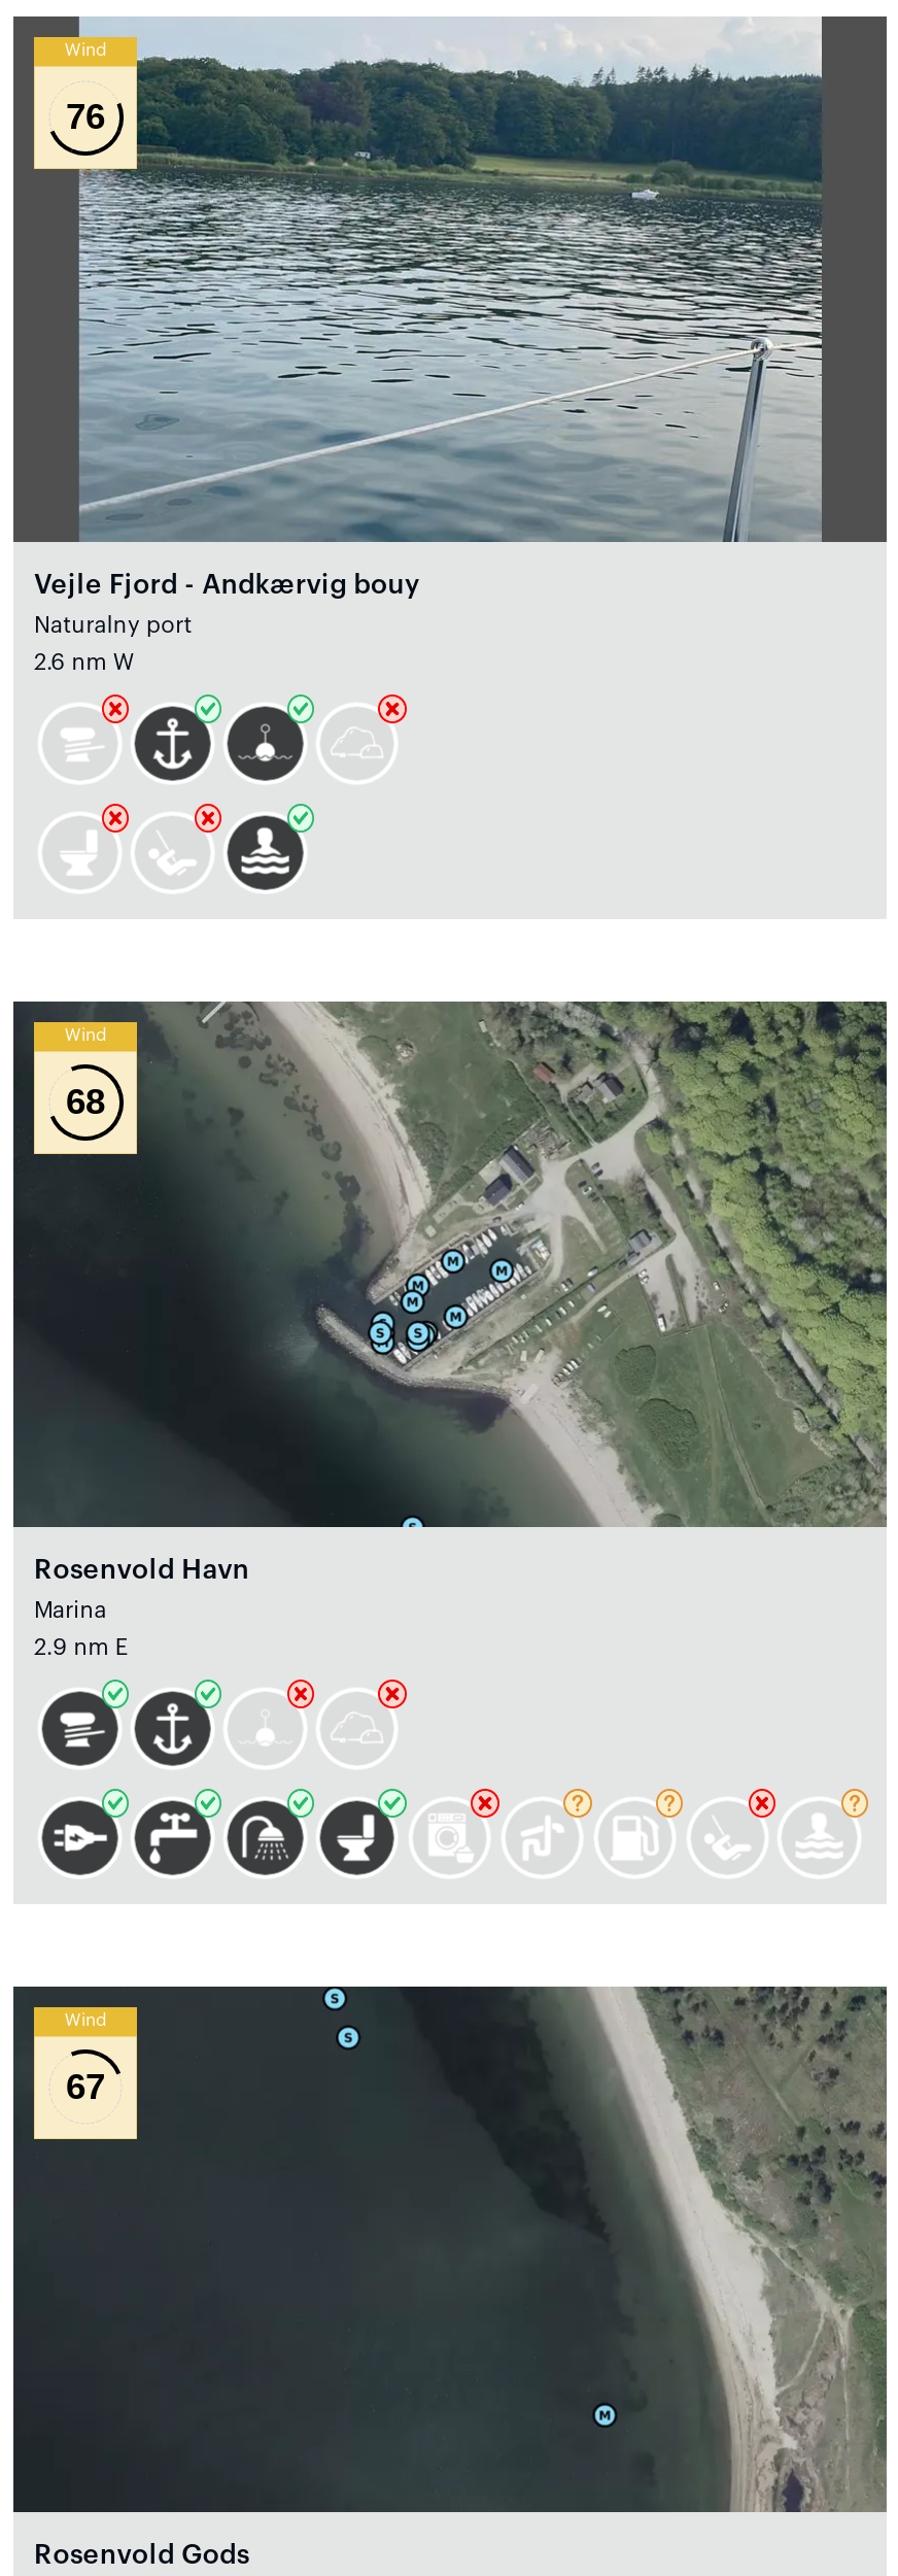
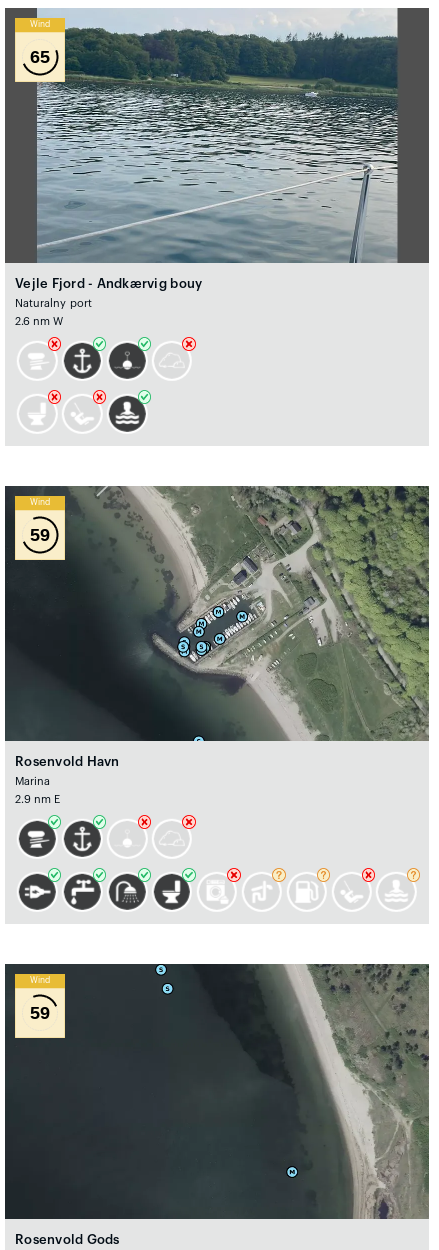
[66,96,105,137] 76 -> [30,47,50,67] 65
[66,1082,105,1122] 68 -> [30,525,50,545] 59
[66,2067,105,2107] 67 -> [30,1003,50,1023] 59

